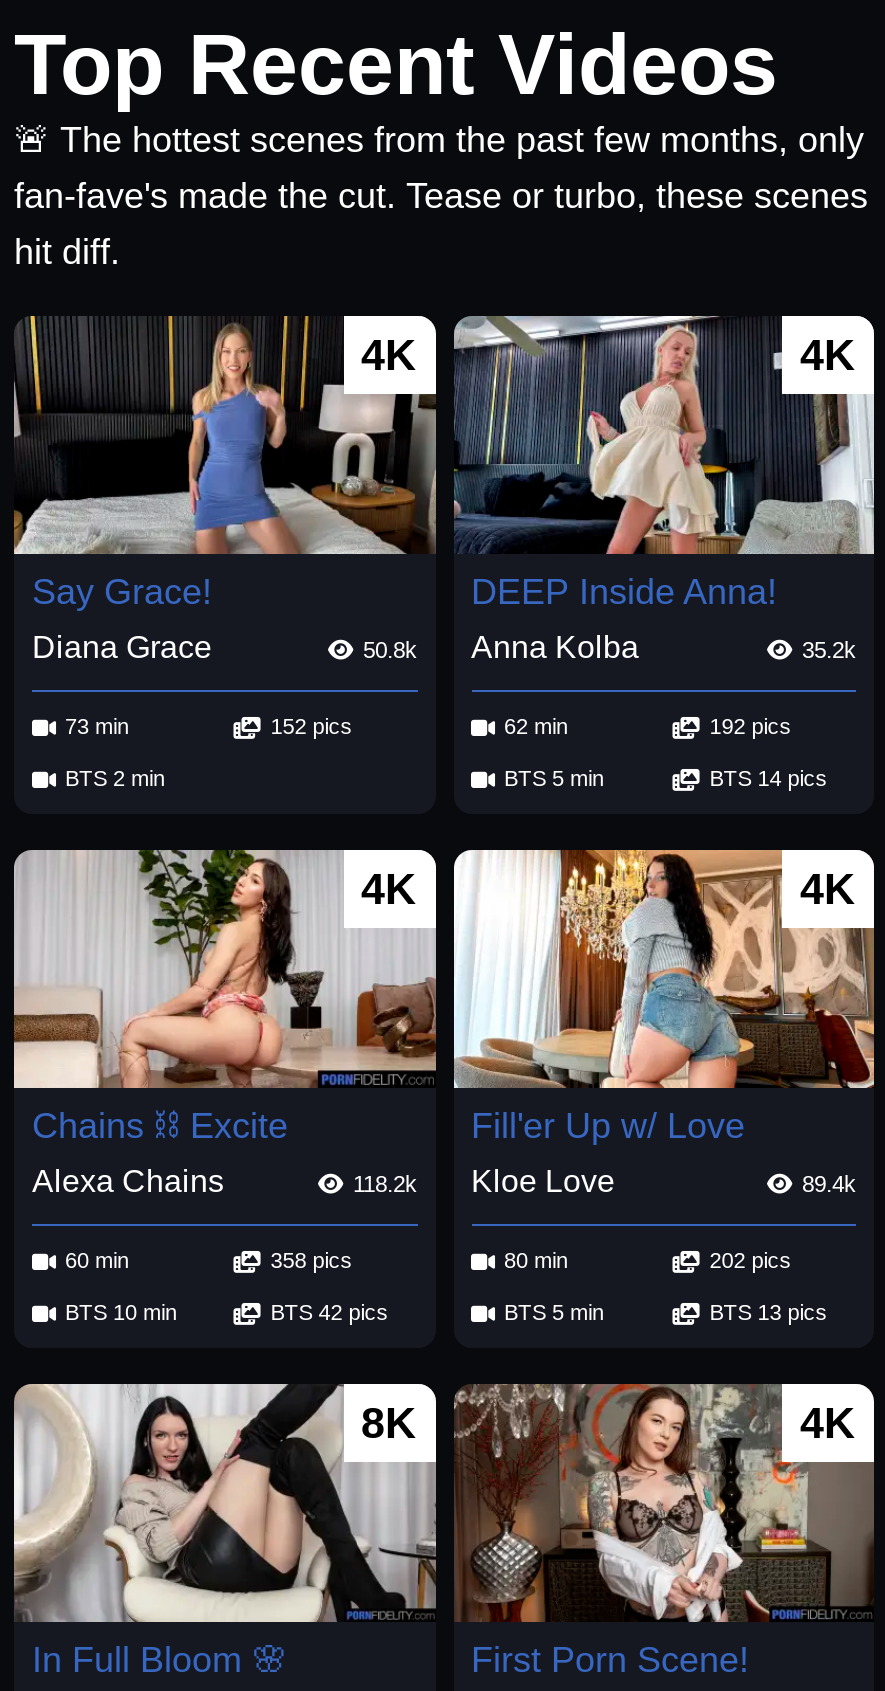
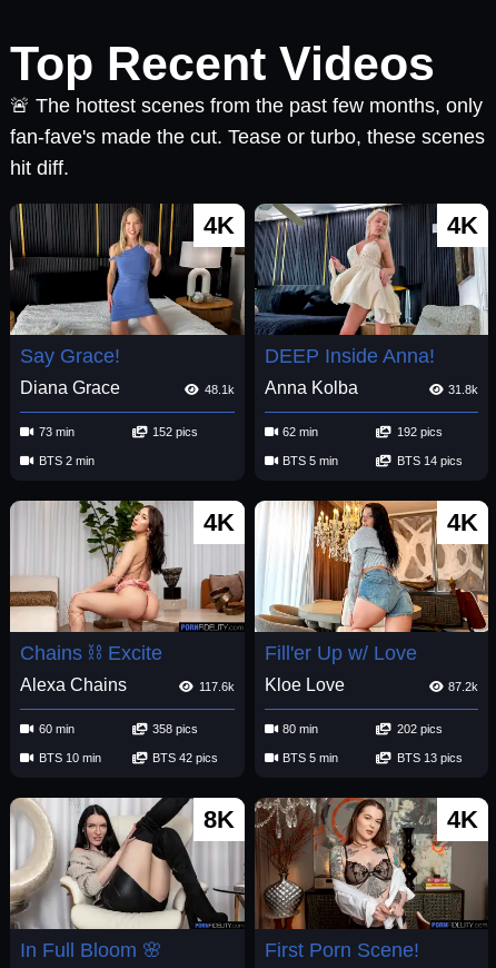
[363,639,417,663] 50.8k -> [204,383,234,396] 48.1k
[802,639,856,663] 35.2k -> [448,383,478,396] 31.8k
[353,1172,417,1196] 118.2k -> [199,679,234,693] 117.6k
[802,1172,856,1196] 89.4k -> [448,679,478,693] 87.2k

